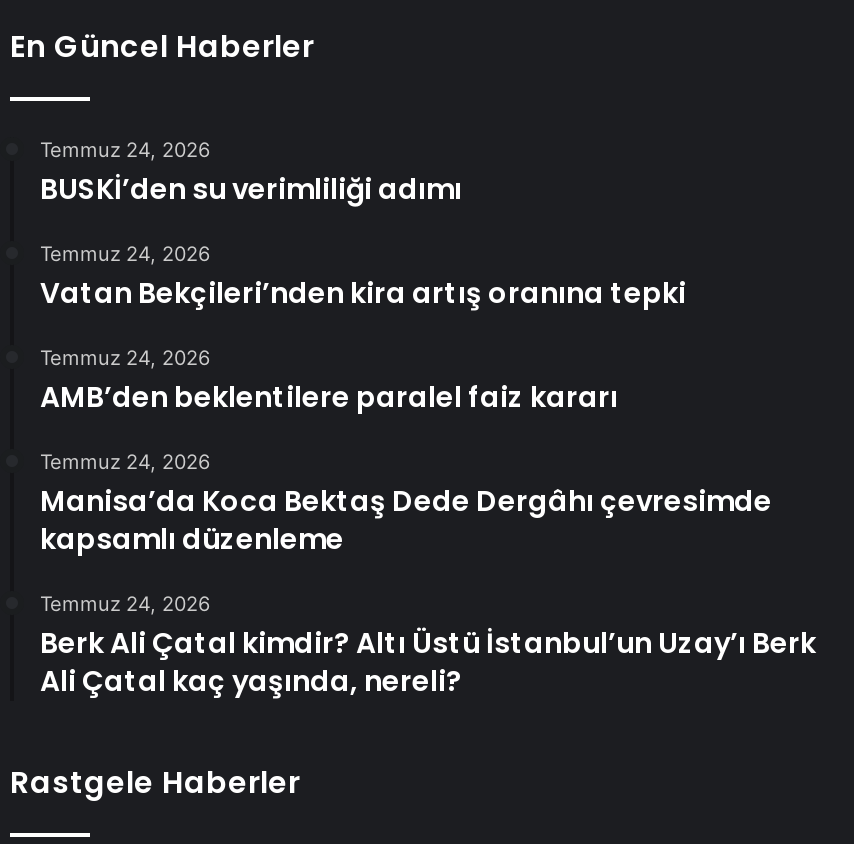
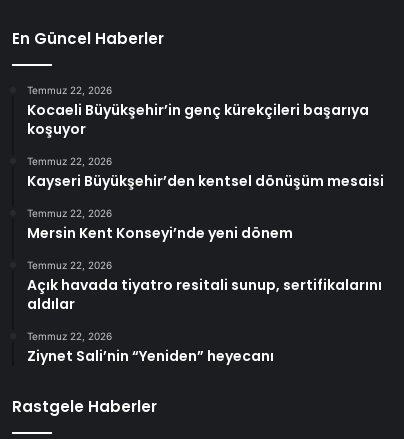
[40,137,462,209] Temmuz 24, 2026 | BUSKİ’den su verimliliği adımı -> [27,84,369,139] Temmuz 22, 2026 | Kocaeli Büyükşehir’in genç kürekçileri başarıya | koşuyor
[40,241,686,313] Temmuz 24, 2026 | Vatan Bekçileri’nden kira artış oranına tepki -> [27,155,384,191] Temmuz 22, 2026 | Kayseri Büyükşehir’den kentsel dönüşüm mesaisi
[40,345,618,417] Temmuz 24, 2026 | AMB’den beklentilere paralel faiz kararı -> [27,207,293,243] Temmuz 22, 2026 | Mersin Kent Konseyi’nde yeni dönem
[40,449,772,559] Temmuz 24, 2026 | Manisa’da Koca Bektaş Dede Dergâhı çevresimde | kapsamlı düzenleme -> [27,259,382,314] Temmuz 22, 2026 | Açık havada tiyatro resitali sunup, sertifikalarını | aldılar
[40,591,816,701] Temmuz 24, 2026 | Berk Ali Çatal kimdir? Altı Üstü İstanbul’un Uzay’ı Berk | Ali Çatal kaç yaşında, nereli? -> [27,330,274,366] Temmuz 22, 2026 | Ziynet Sali’nin “Yeniden” heyecanı

